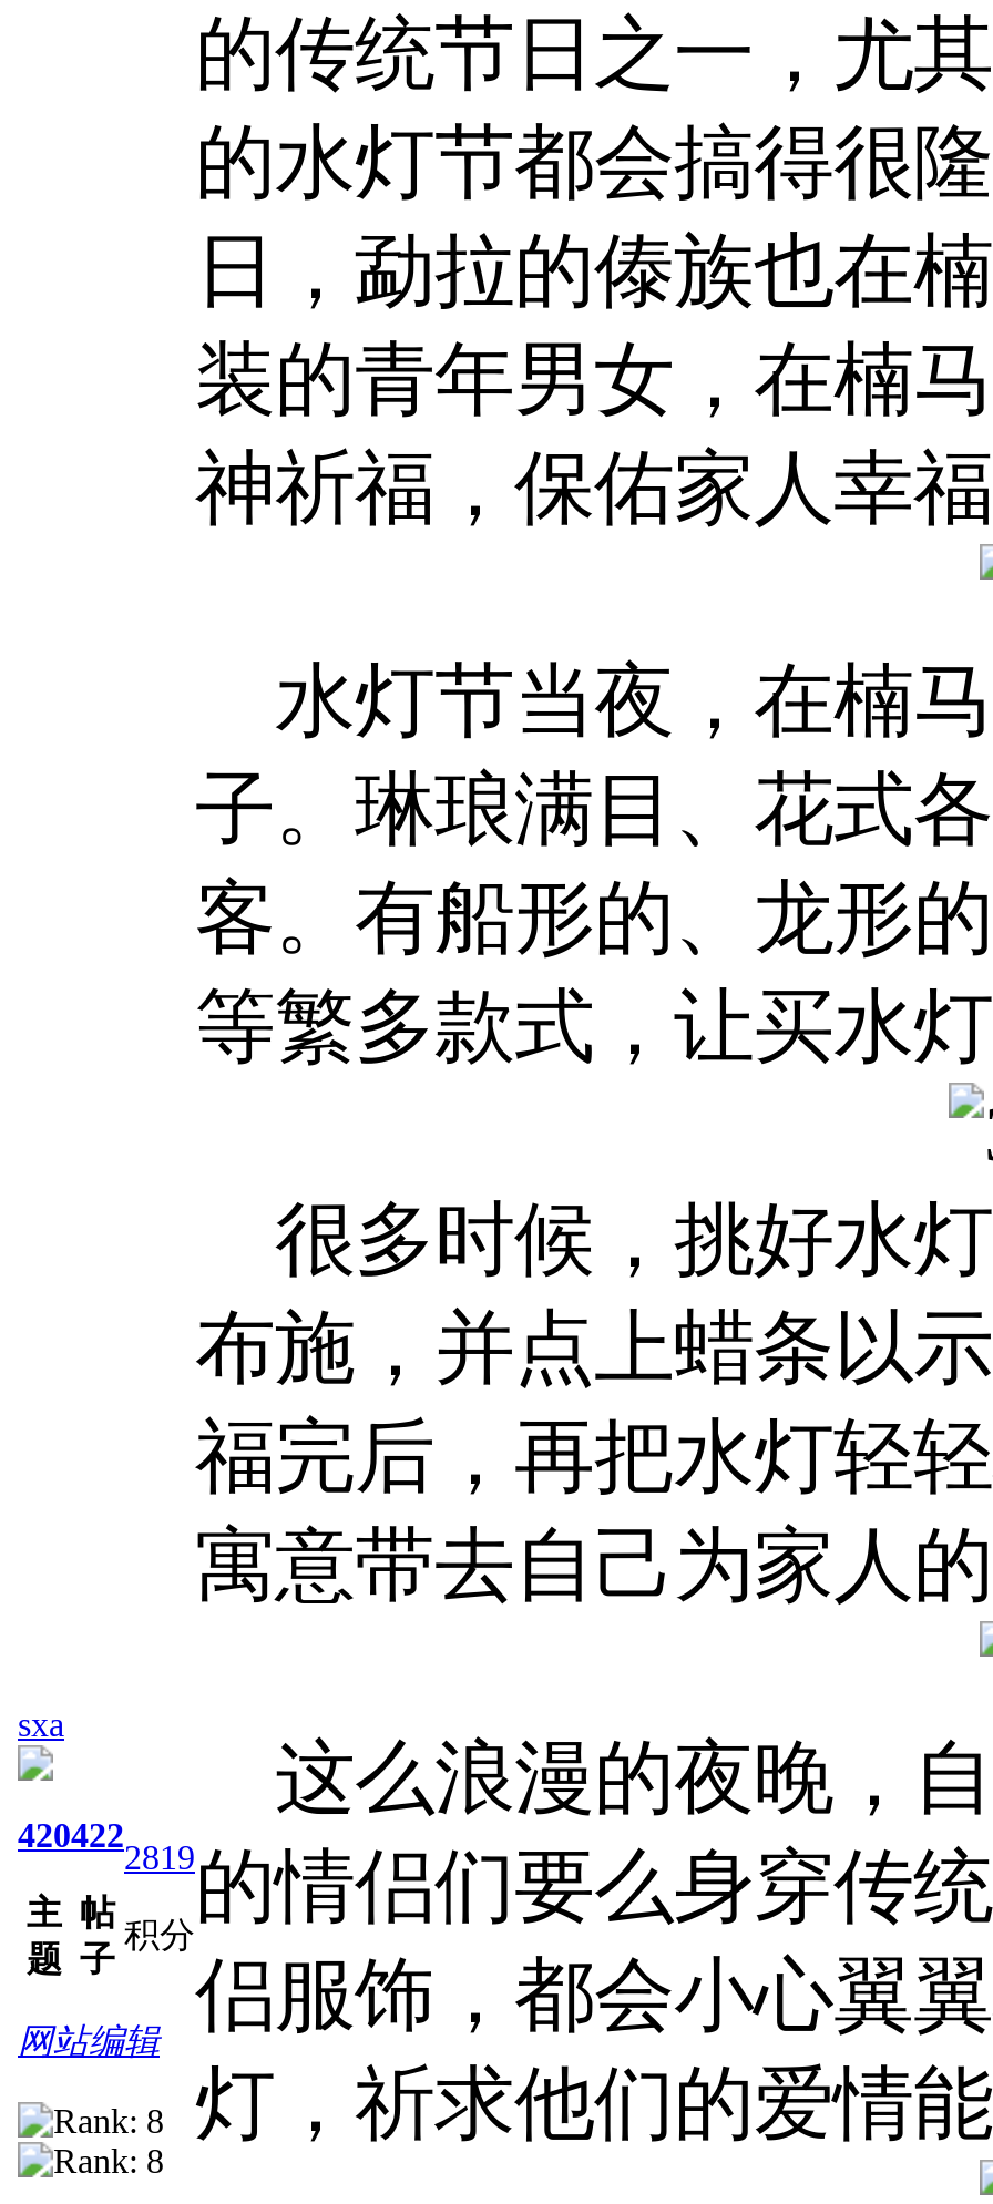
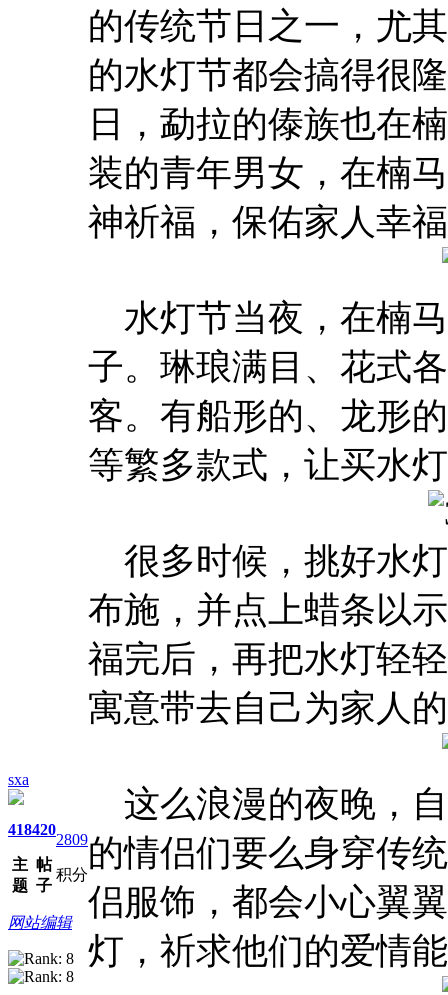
[18,1816,71,1853] 420 -> [8,821,32,838] 418
[71,1816,124,1853] 422 -> [32,821,56,838] 420
[124,1838,195,1876] 2819 -> [56,831,88,848] 2809

